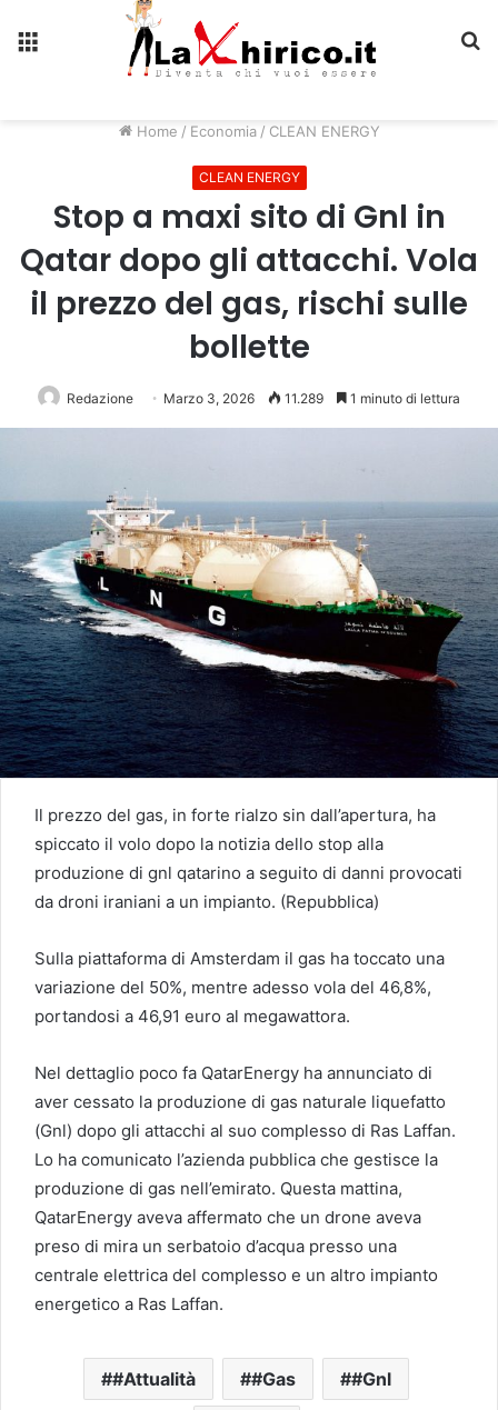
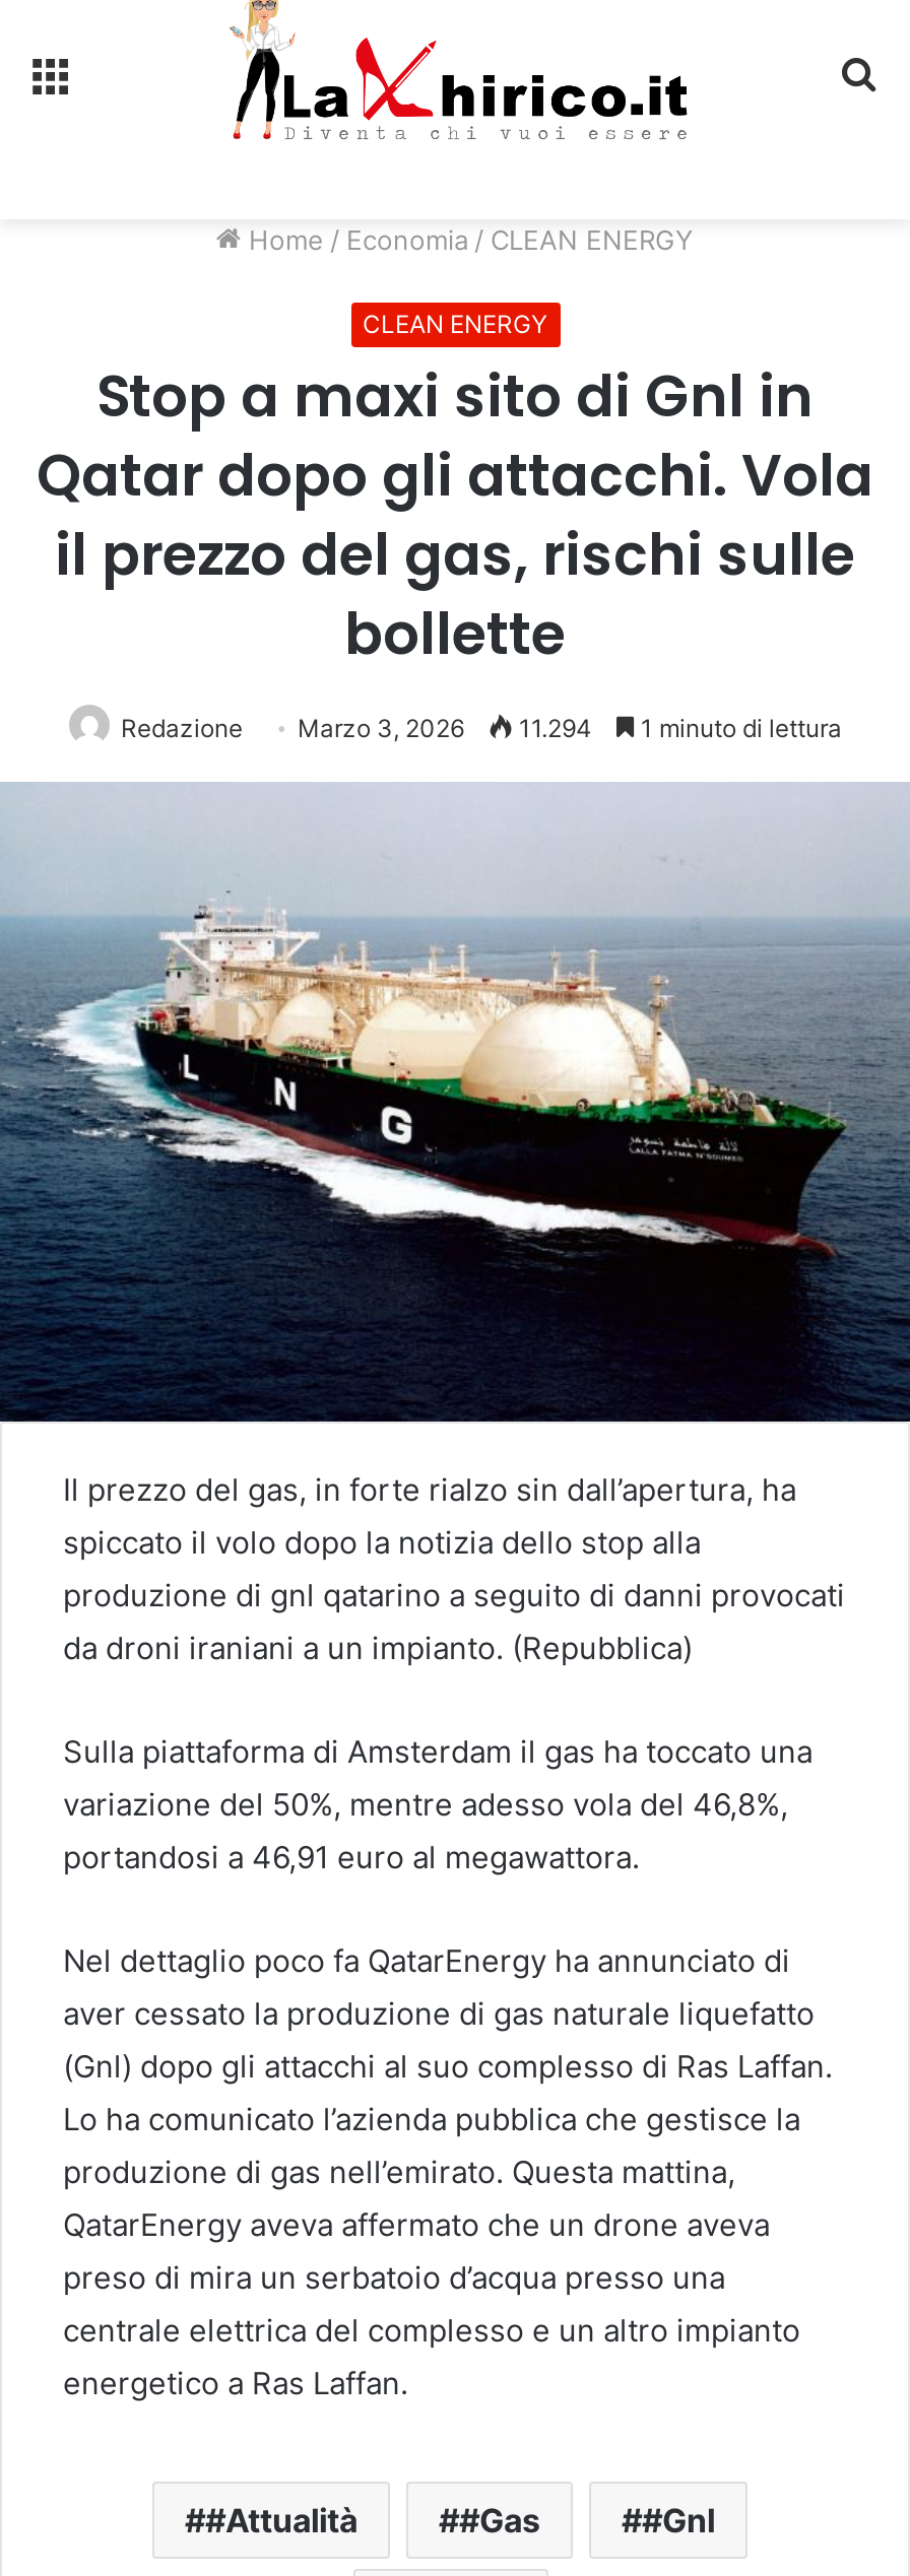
[67,390,460,407] Redazione Marzo 3, 2026 11.289 1 minuto di lettura -> [121,713,842,743] Redazione Marzo 3, 2026 11.294 1 minuto di lettura

